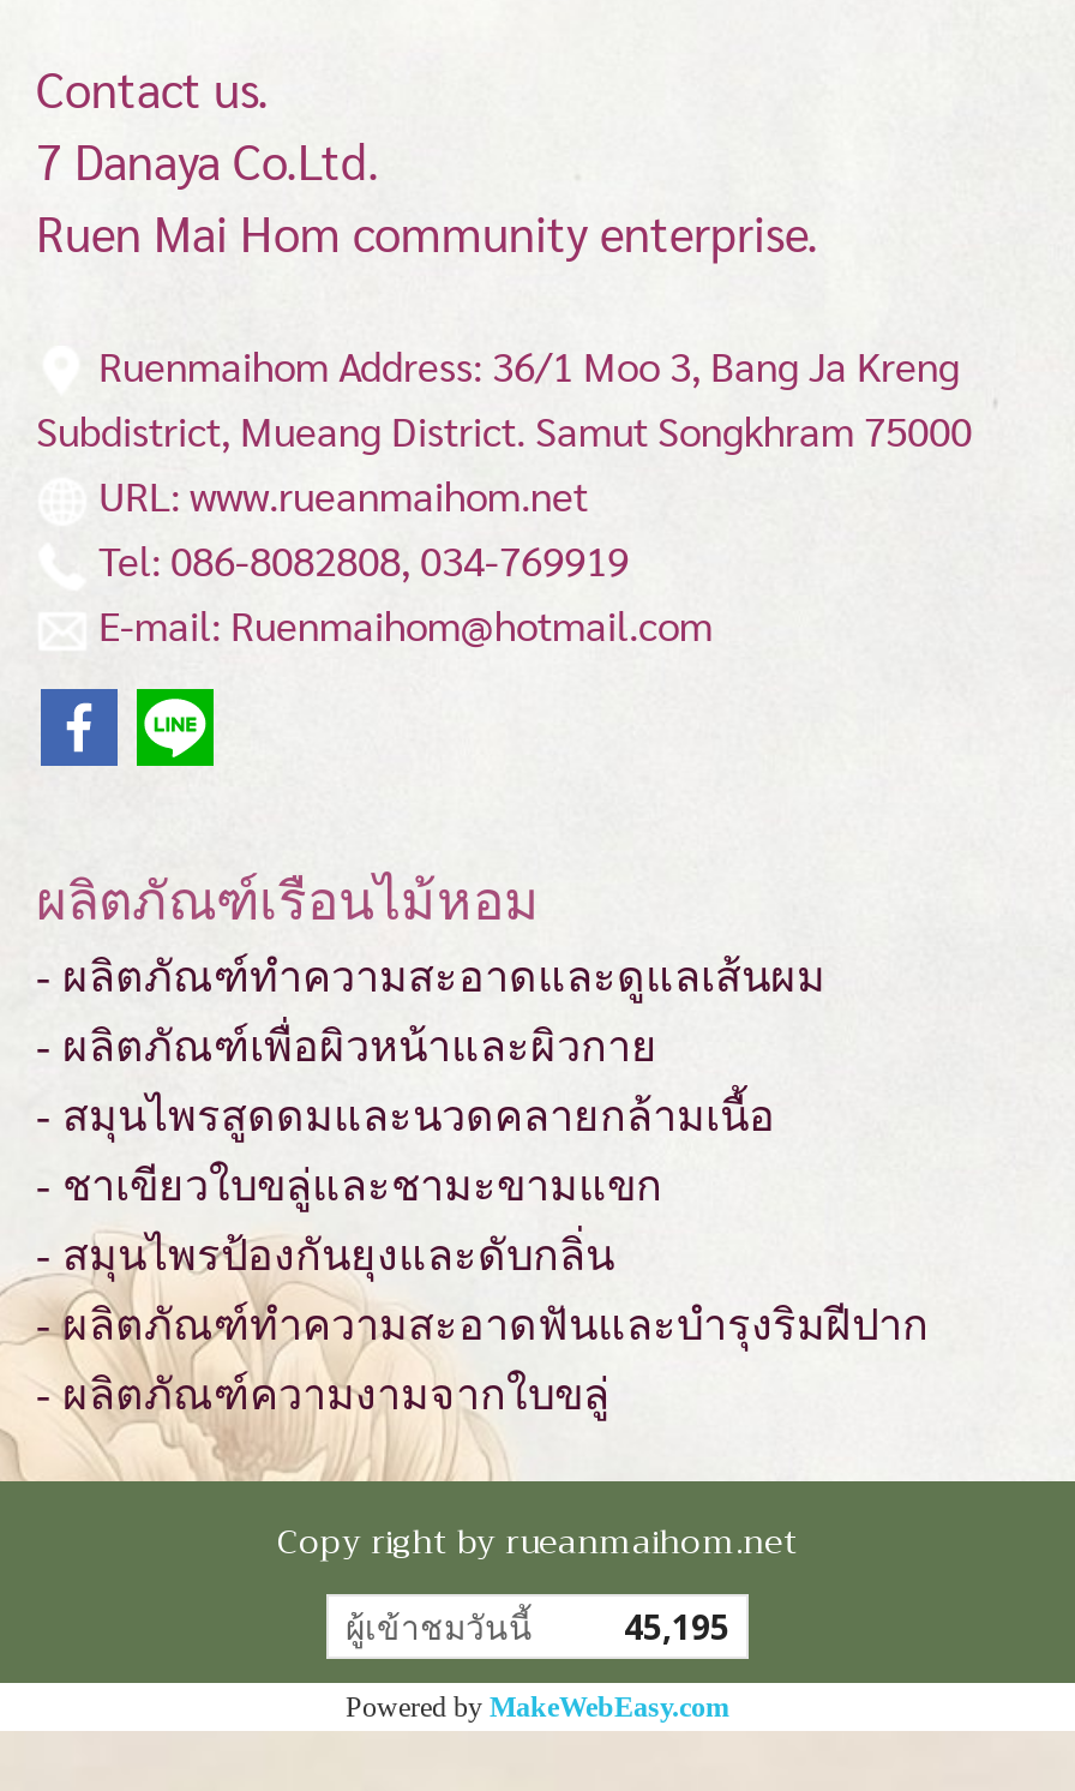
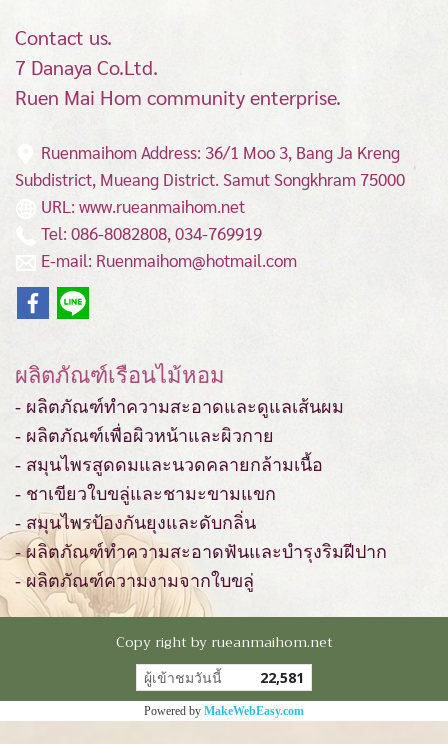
[346,1603,729,1648] ผู้เข้าชมวันนี้ 45,195 -> [144,667,304,686] ผู้เข้าชมวันนี้ 22,581

